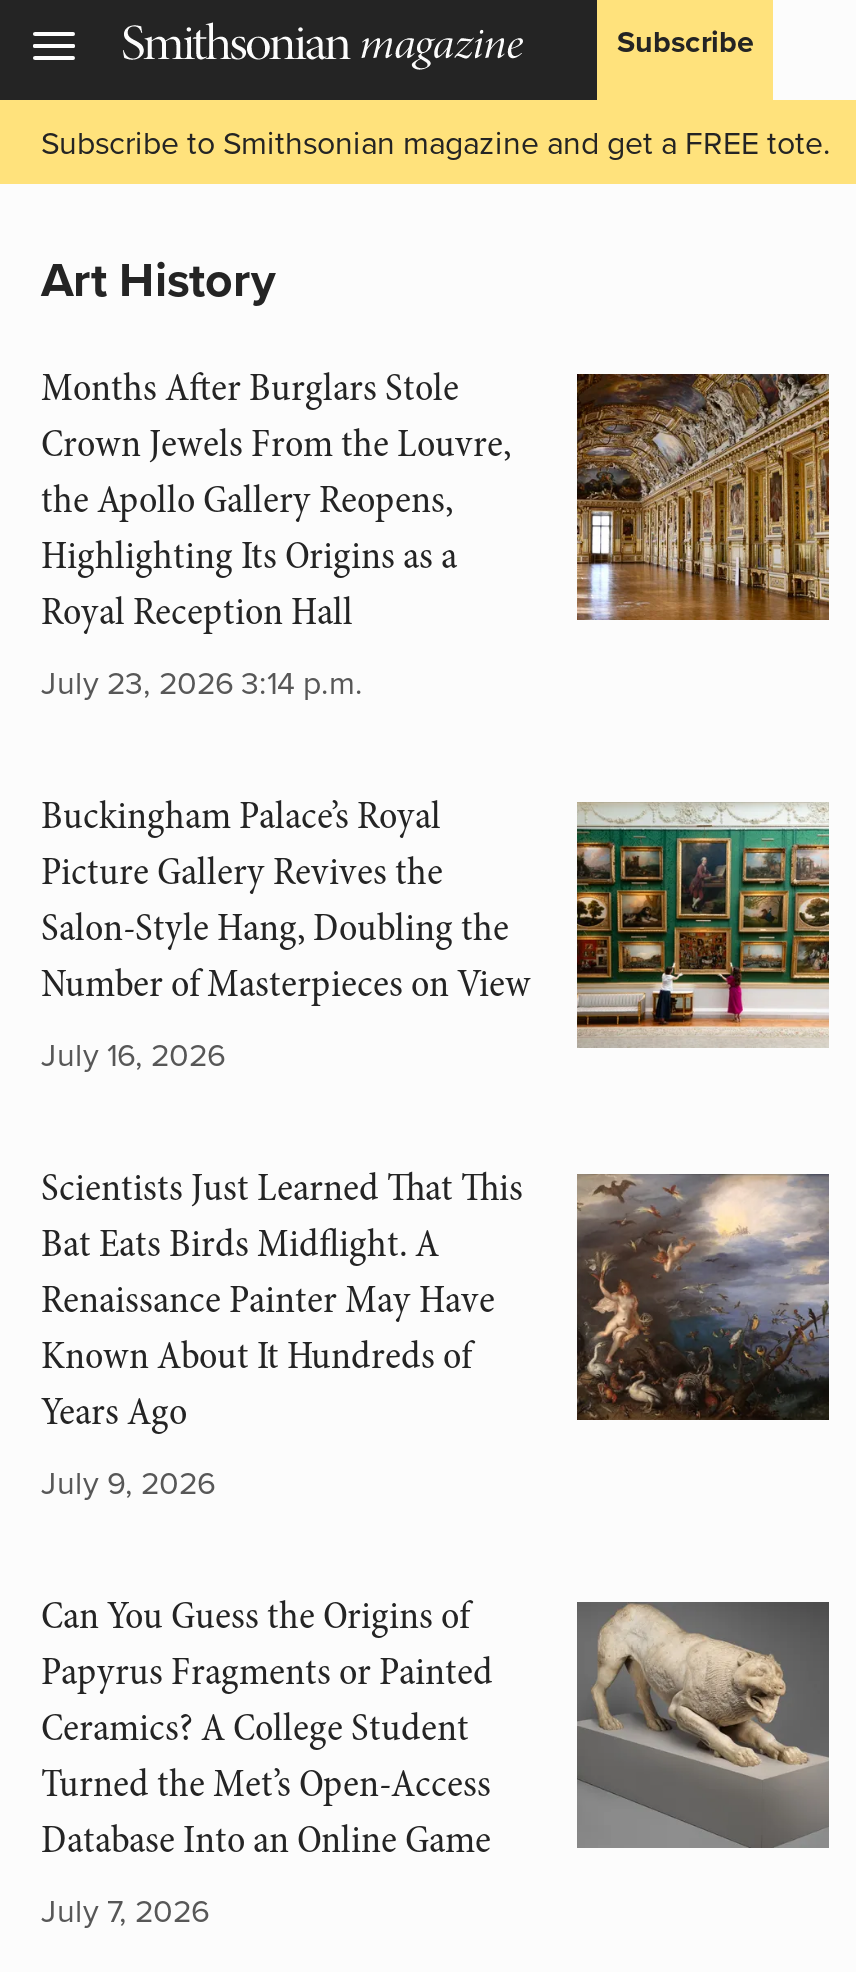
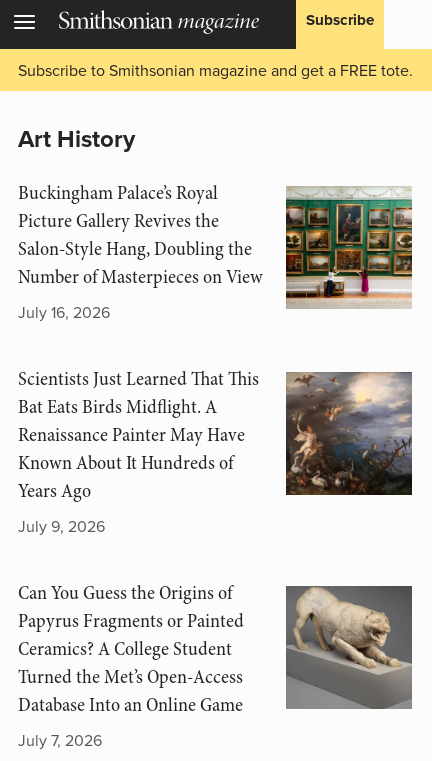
[41,362,831,704] [image] | Months After Burglars Stole | Crown Jewels From the Louvre, | the Apollo Gallery Reopens, | Highlighting Its Origins as a | Royal Reception Hall | July 23, 2026 3:14 p.m. -> none

